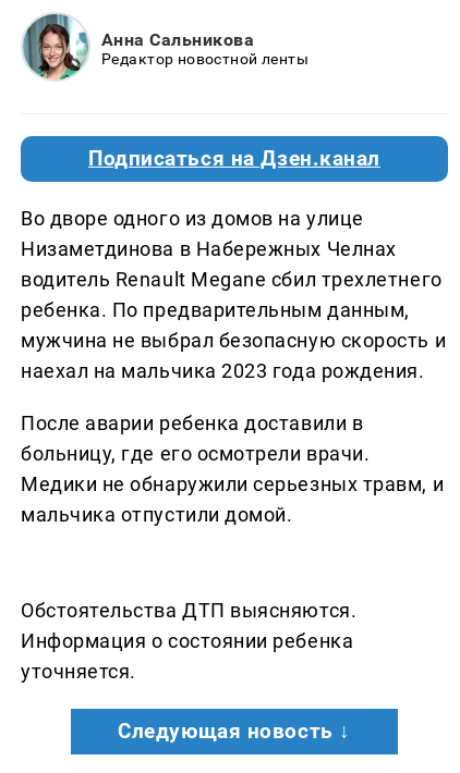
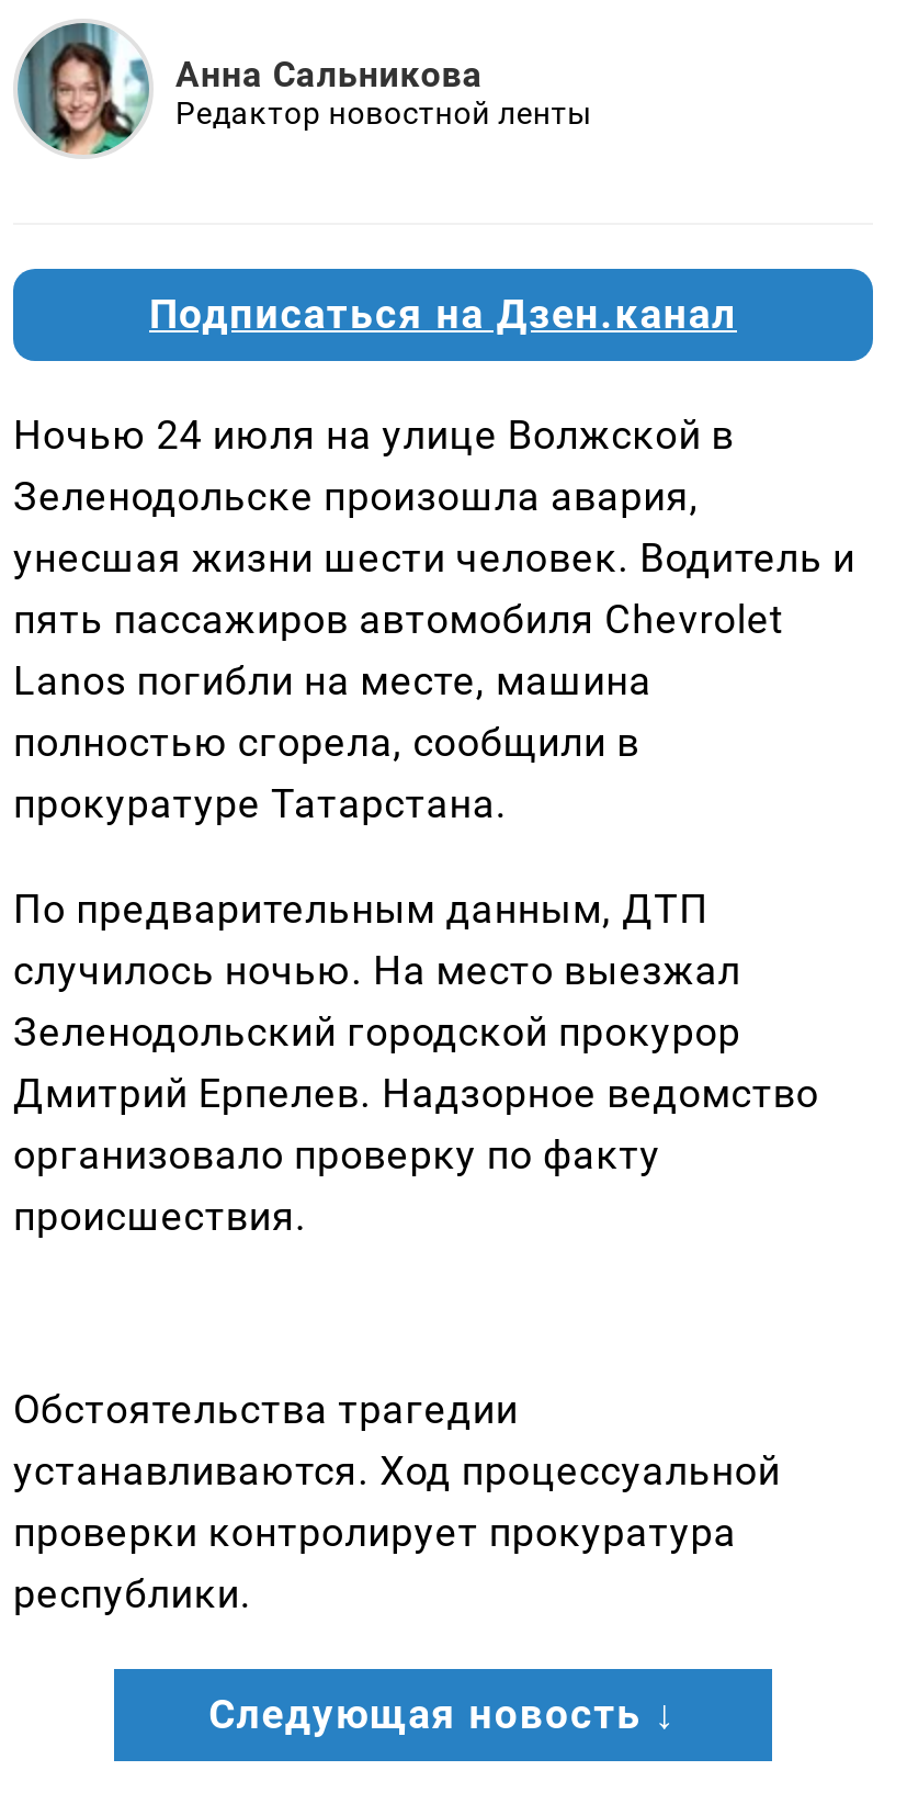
[21,207,446,382] Во дворе одного из домов на улице | Низаметдинова в Набережных Челнах | водитель Renault Megane сбил трехлетнего | ребенка. По предварительным данным, | мужчина не выбрал безопасную скорость и | наехал на мальчика 2023 года рождения. -> [13,411,856,826] Ночью 24 июля на улице Волжской в | Зеленодольске произошла авария, | унесшая жизни шести человек. Водитель и | пять пассажиров автомобиля Chevrolet | Lanos погибли на месте, машина | полностью сгорела, сообщили в | прокуратуре Татарстана.
[21,411,444,526] После аварии ребенка доставили в | больницу, где его осмотрели врачи. | Медики не обнаружили серьезных травм, и | мальчика отпустили домой. -> [13,885,819,1239] По предварительным данным, ДТП | случилось ночью. На место выезжал | Зеленодольский городской прокурор | Дмитрий Ерпелев. Надзорное ведомство | организовало проверку по факту | происшествия.
[21,599,357,683] Обстоятельства ДТП выясняются. | Информация о состоянии ребенка | уточняется. -> [13,1386,781,1616] Обстоятельства трагедии | устанавливаются. Ход процессуальной | проверки контролирует прокуратура | республики.

